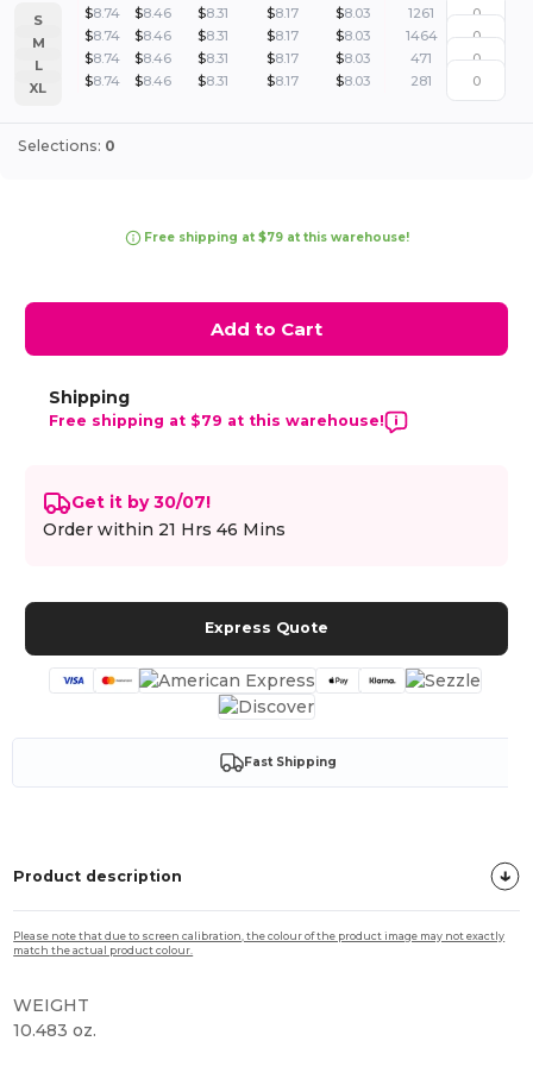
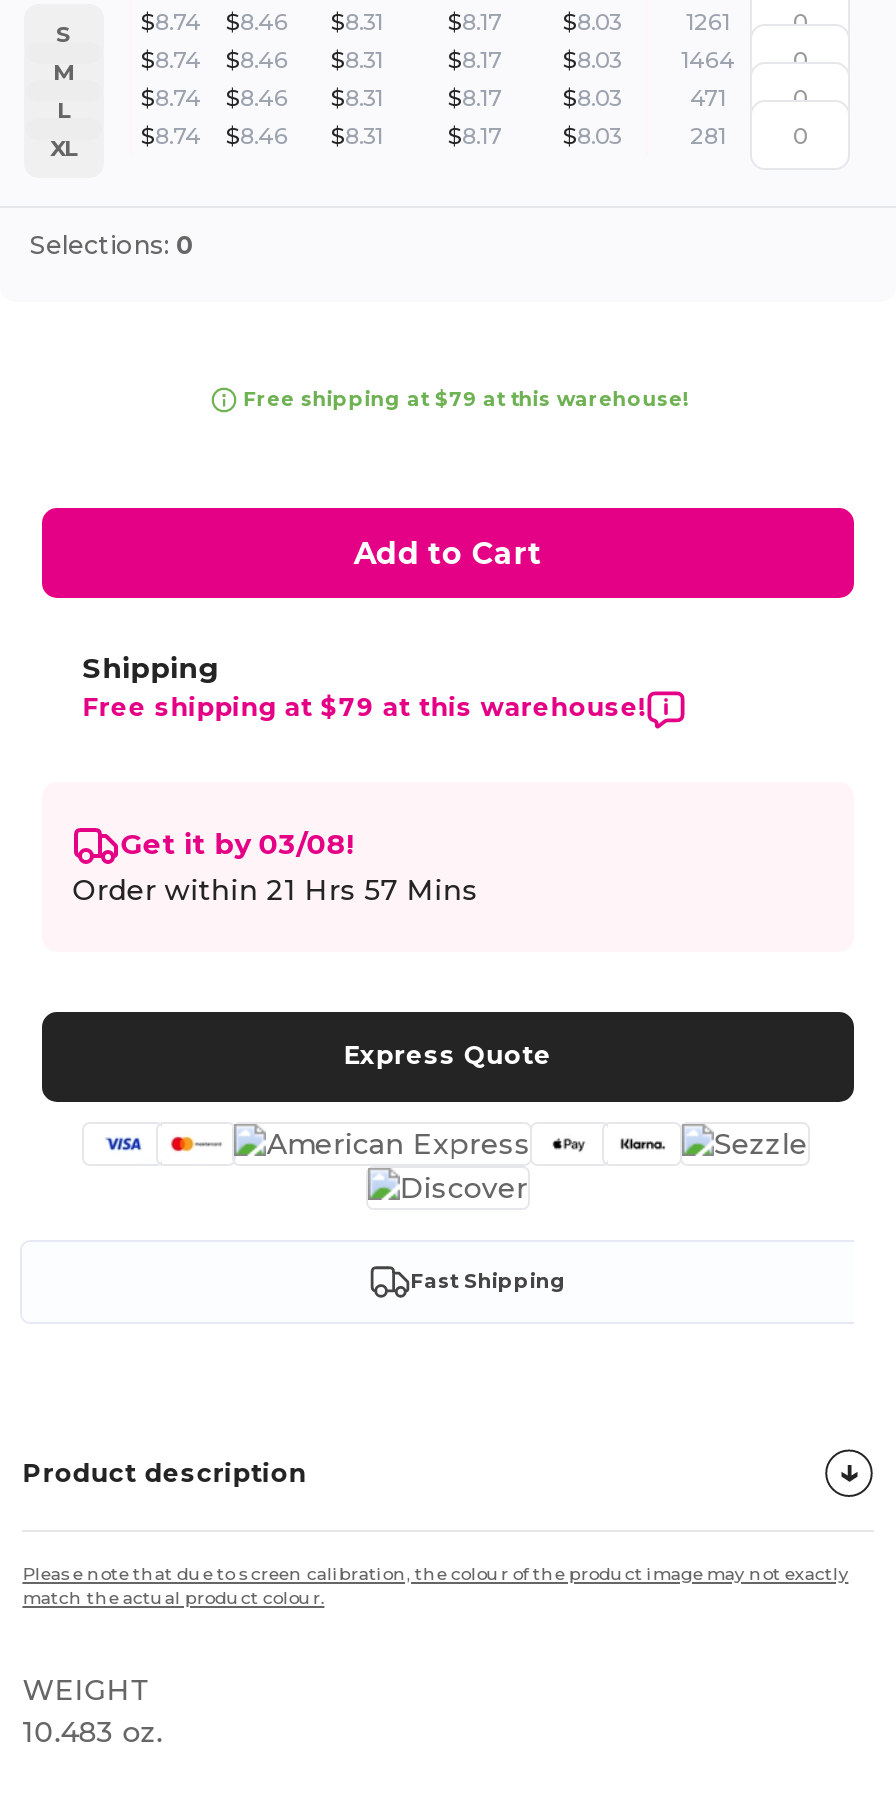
[72,492,211,513] Get it by 30/07! -> [120,827,354,863] Get it by 03/08!
[43,518,286,540] Order within 21 Hrs 46 Mins -> [72,872,478,908] Order within 21 Hrs 57 Mins

